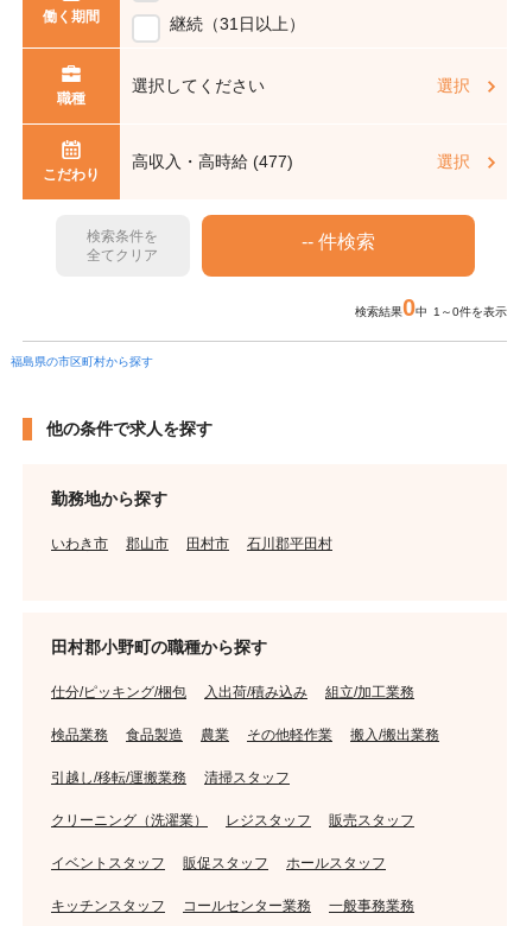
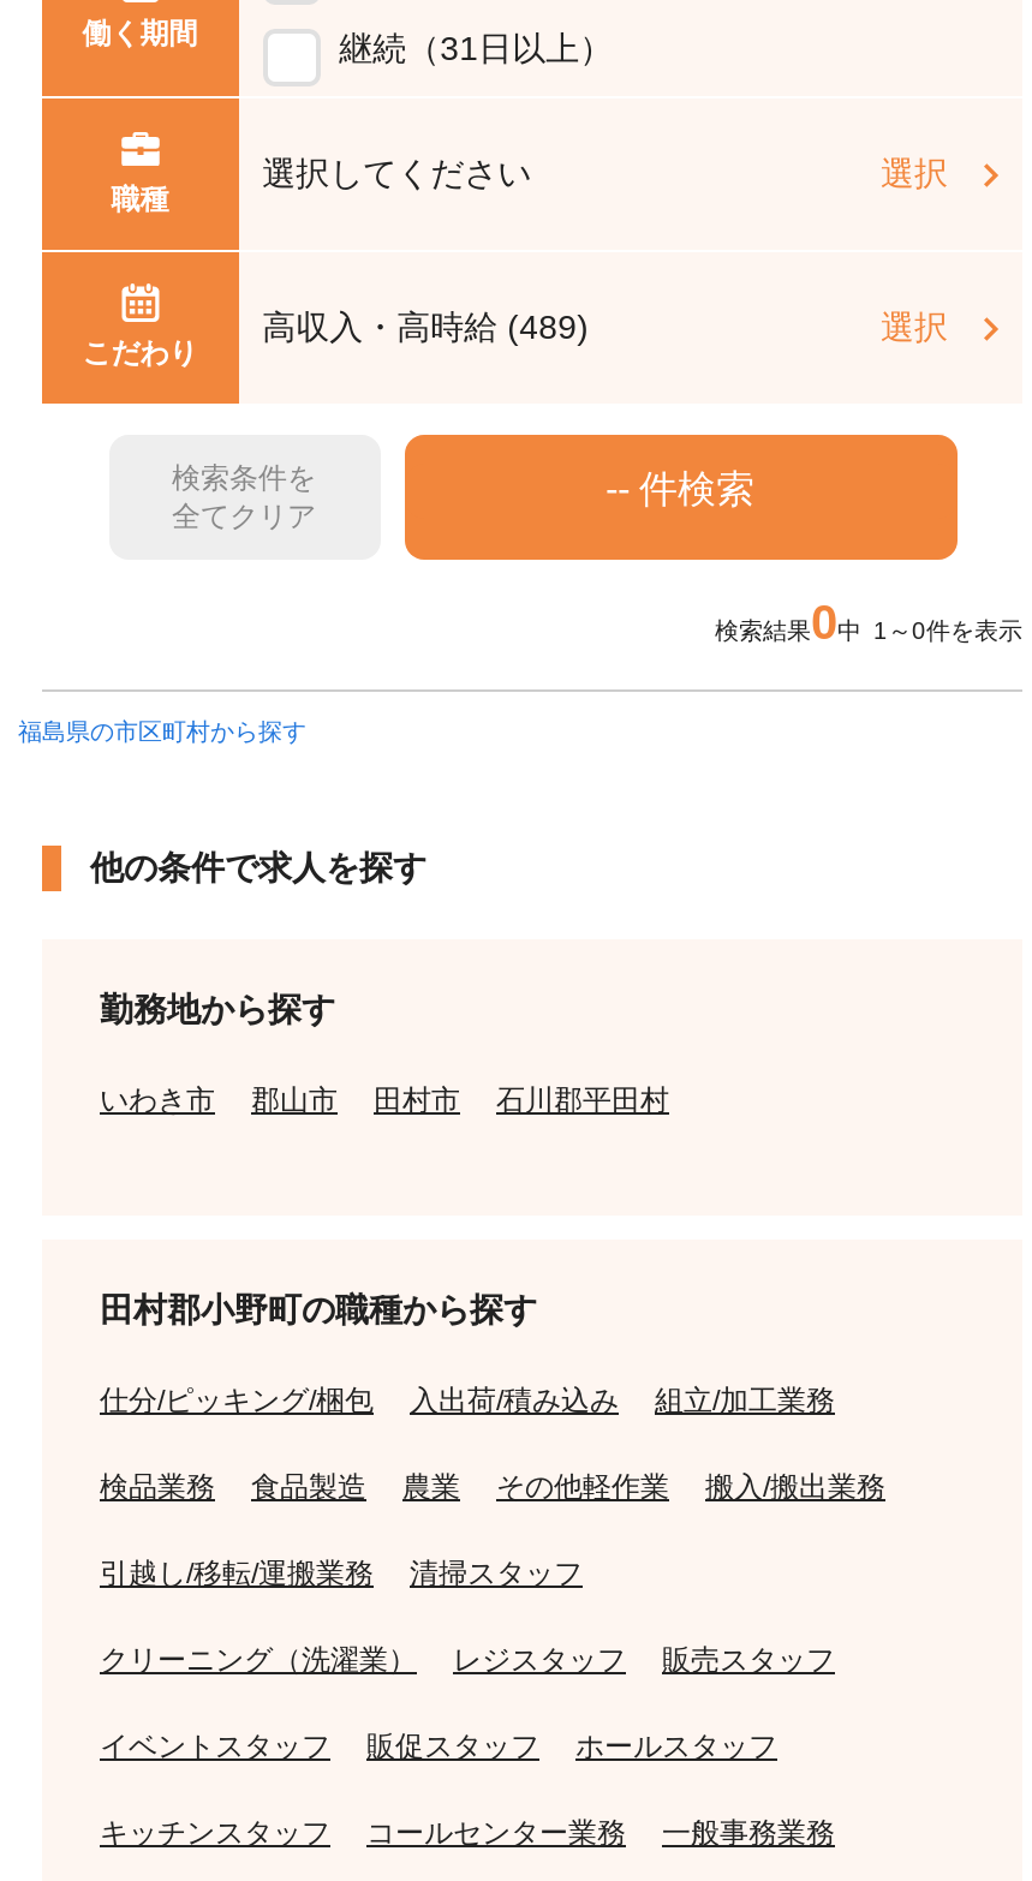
[131,152,309,171] 高収入・高時給 (477) -> [262,308,623,346] 高収入・高時給 (489)

